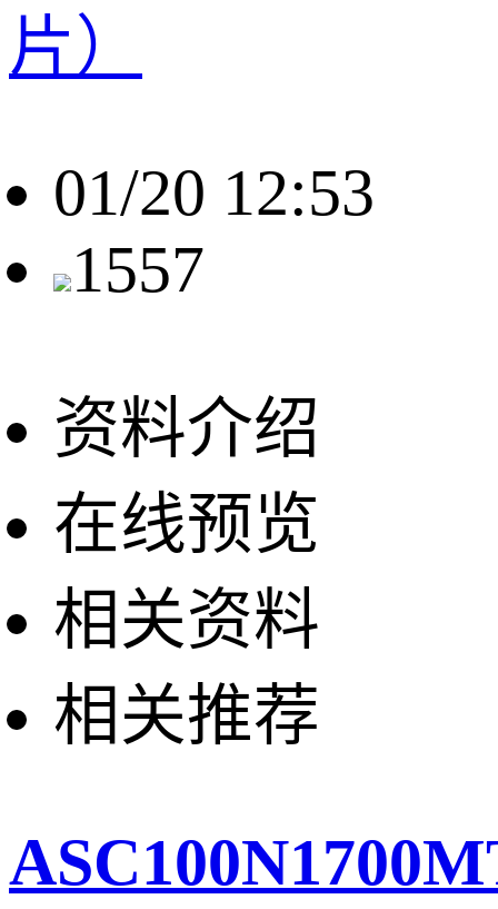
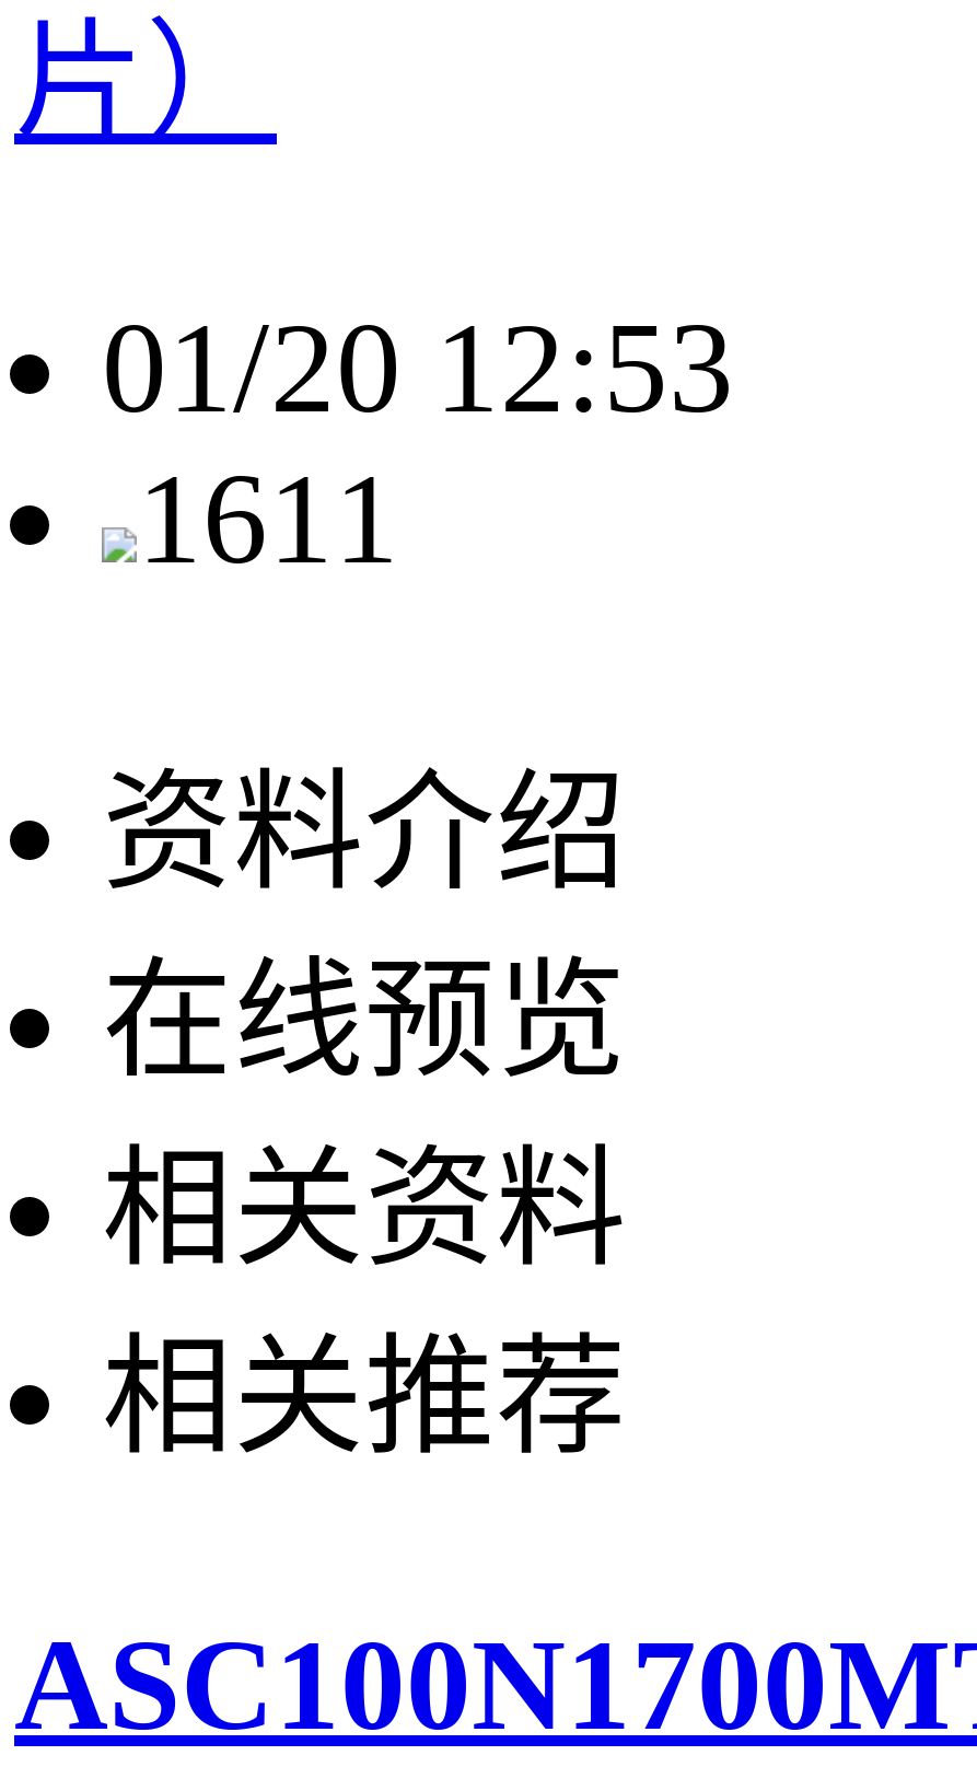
[71,233,205,306] 1557 -> [137,447,399,592] 1611

